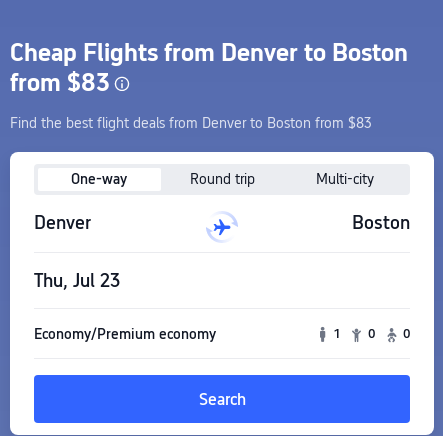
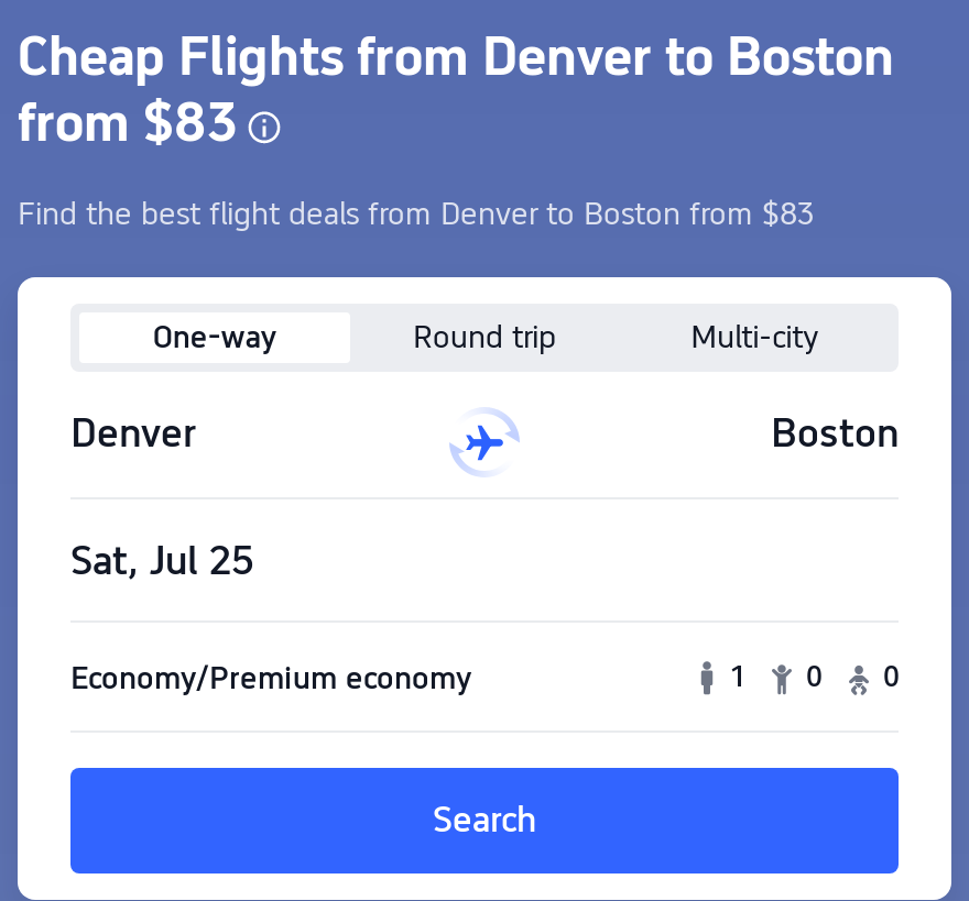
[34,270,120,291] Thu, Jul 23 -> [70,537,253,583] Sat, Jul 25

